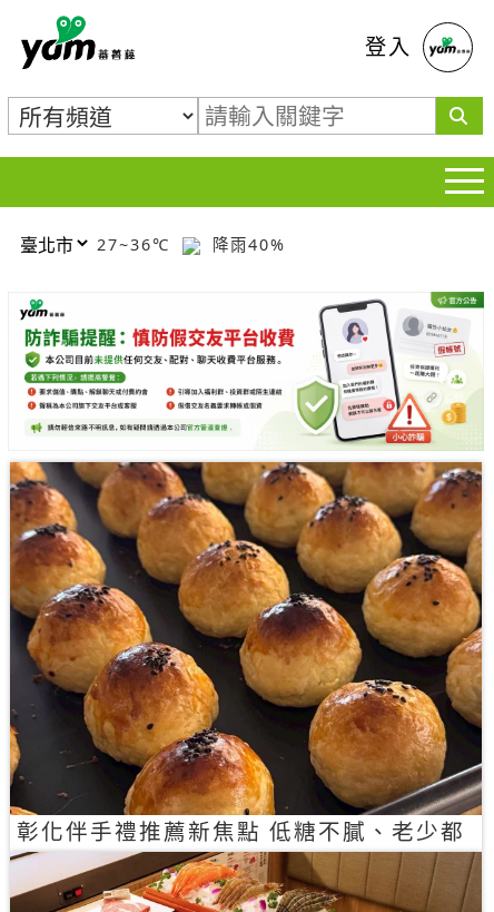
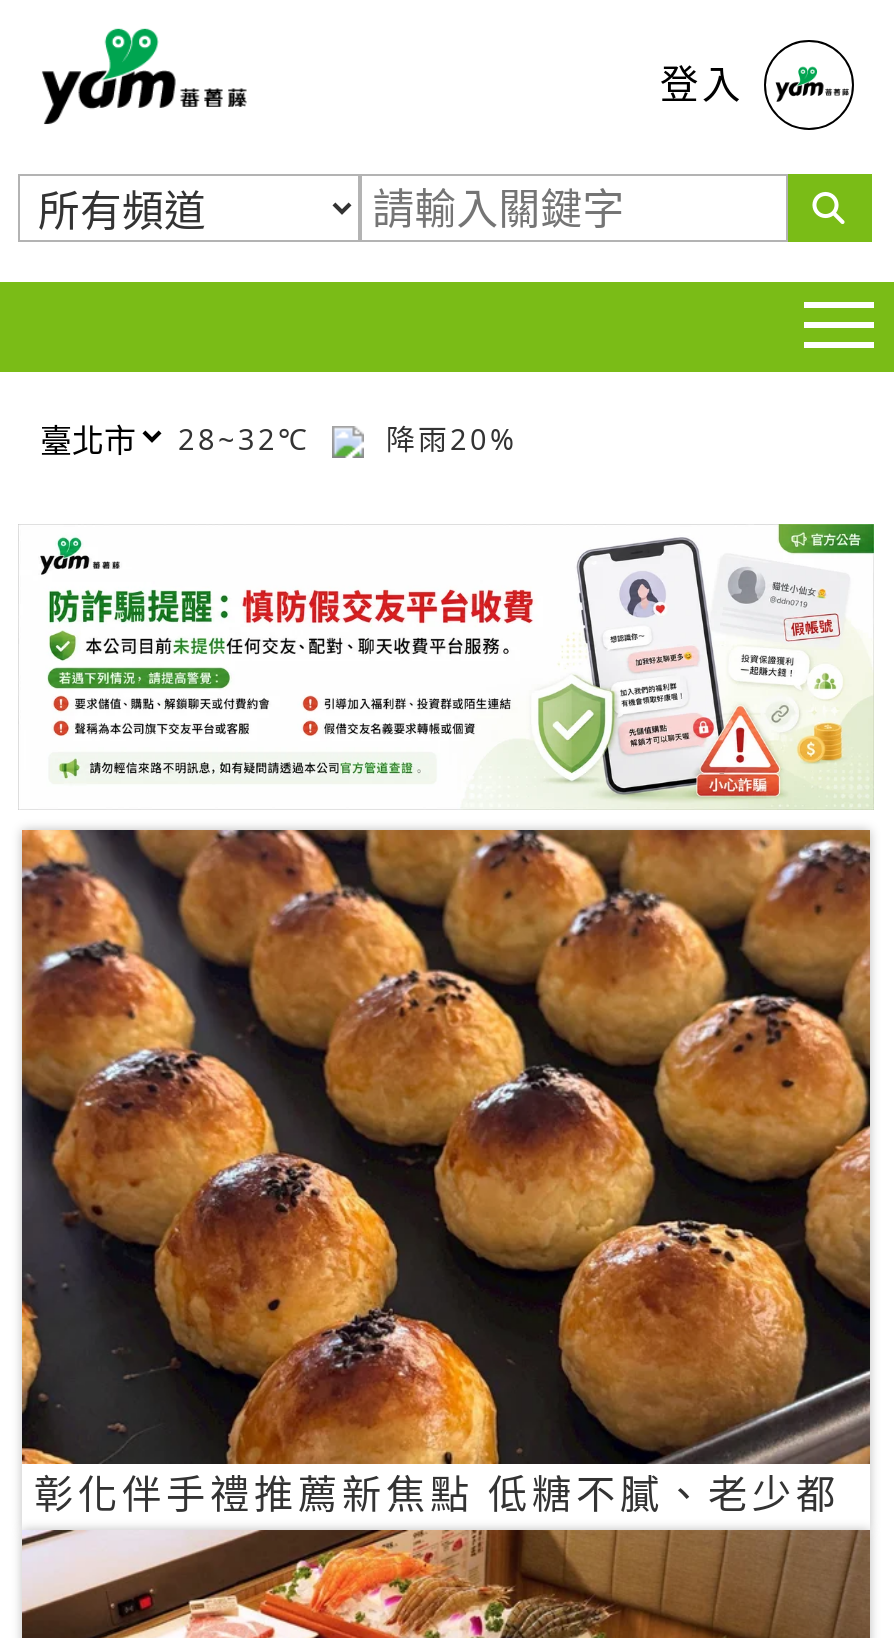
[97,233,177,254] 27~36℃ -> [178,419,322,457] 28~32℃
[206,233,286,254] 降雨40% -> [374,419,518,457] 降雨20%

